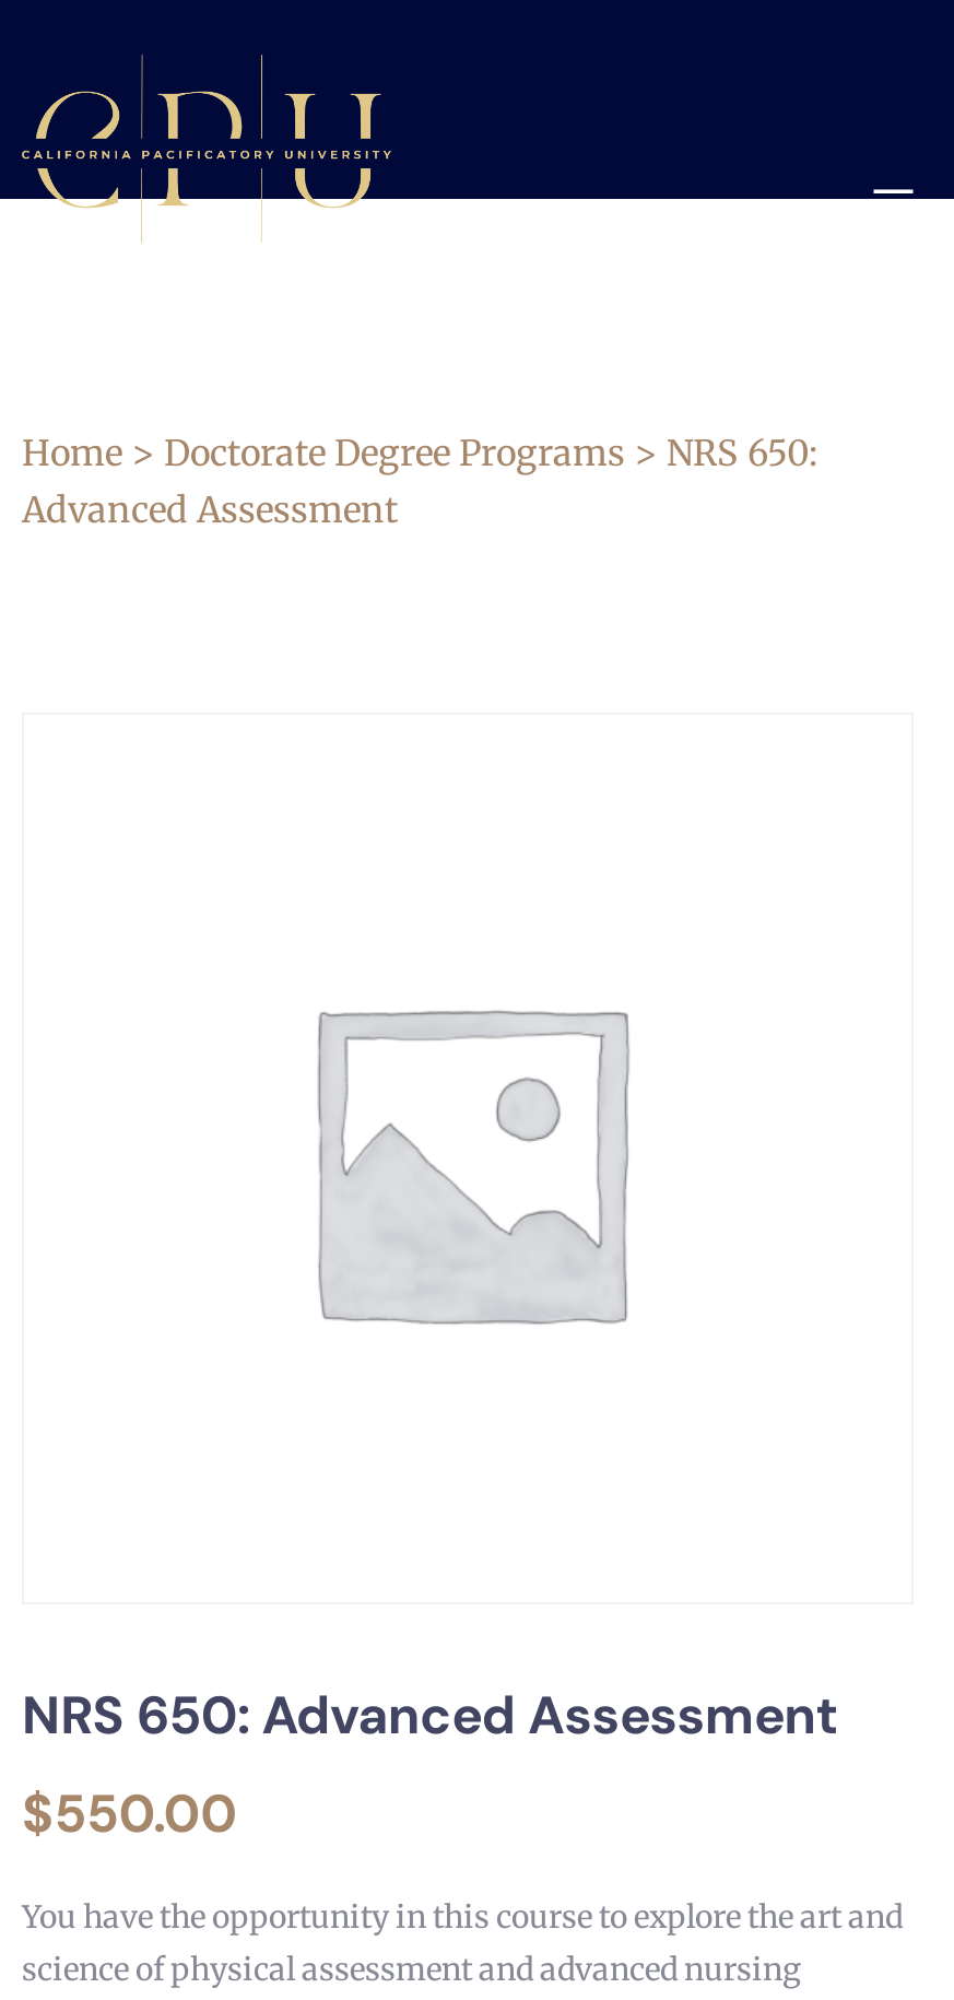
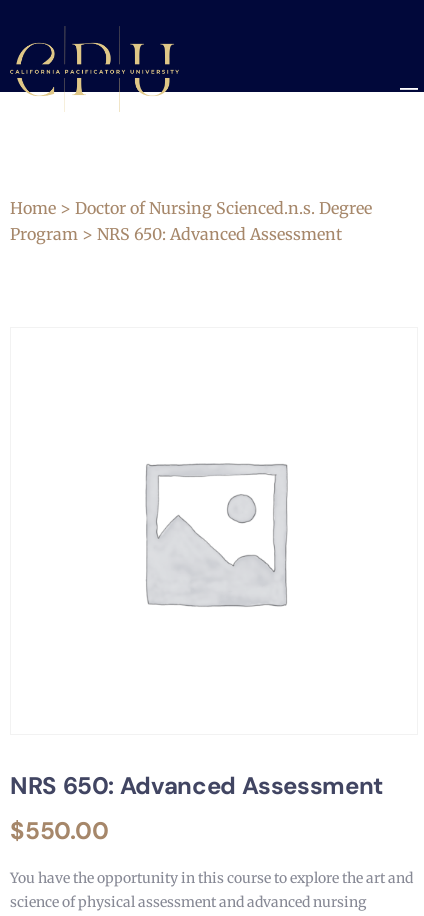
[22,431,817,532] Home > Doctorate Degree Programs > NRS 650: | Advanced Assessment -> [10,198,372,244] Home > Doctor of Nursing Scienced.n.s. Degree | Program > NRS 650: Advanced Assessment

